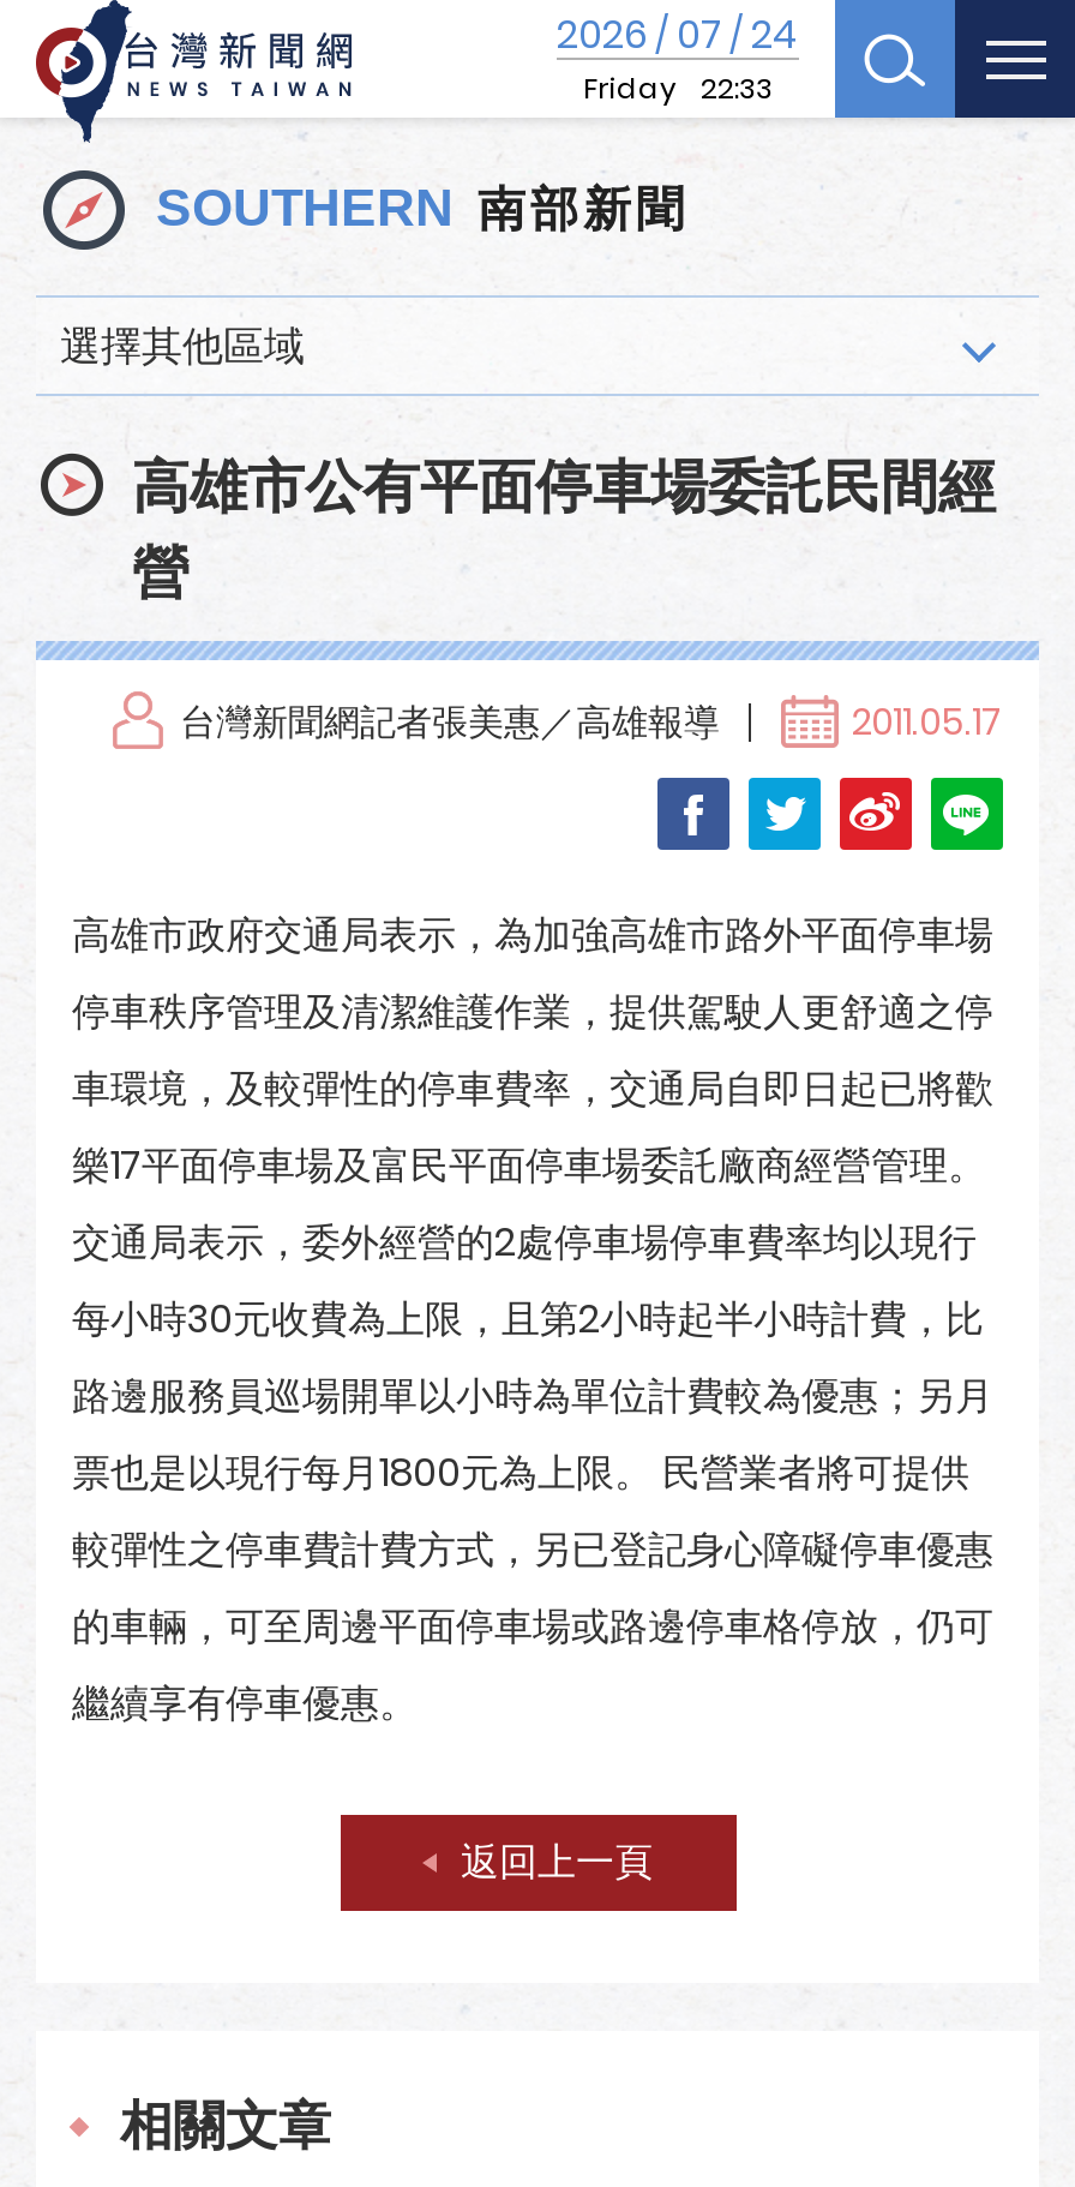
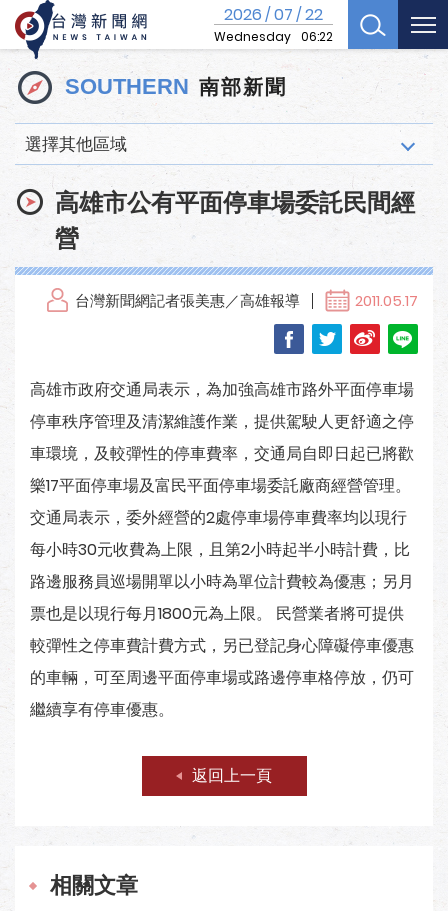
[557,7,799,108] 2026 / 07 / 24 | Friday 22:33 -> [214,3,333,45] 2026 / 07 / 22 | Wednesday 06:22

